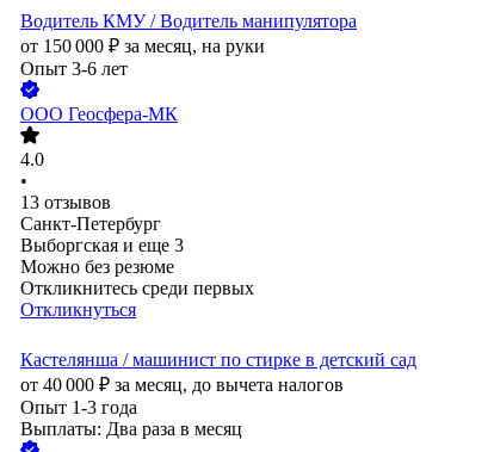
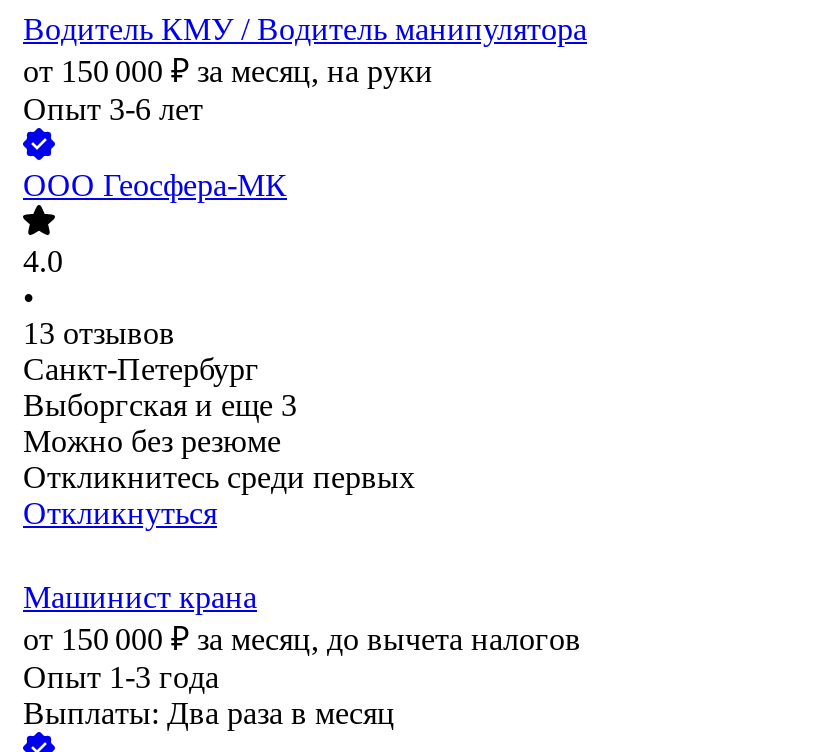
[20,350,416,395] Кастелянша / машинист по стирке в детский сад | от 40 000 ₽ за месяц, до вычета налогов -> [23,581,581,657] Машинист крана | от 150 000 ₽ за месяц, до вычета налогов

